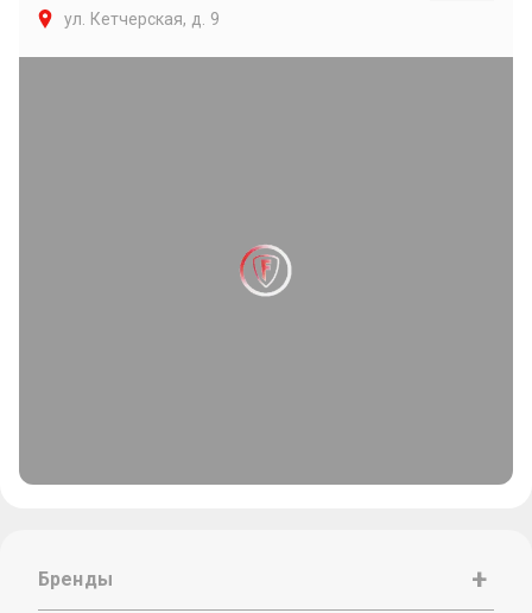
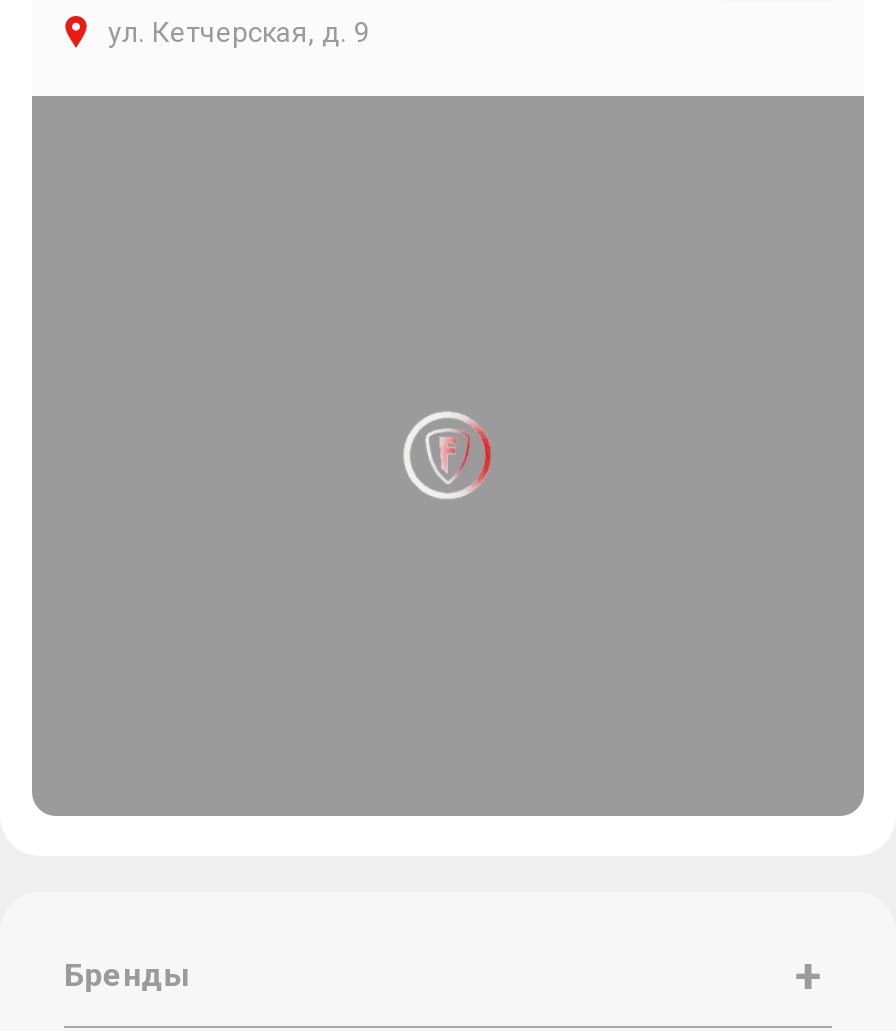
[239,244,293,293] [image] -> [402,410,494,490] [image]

